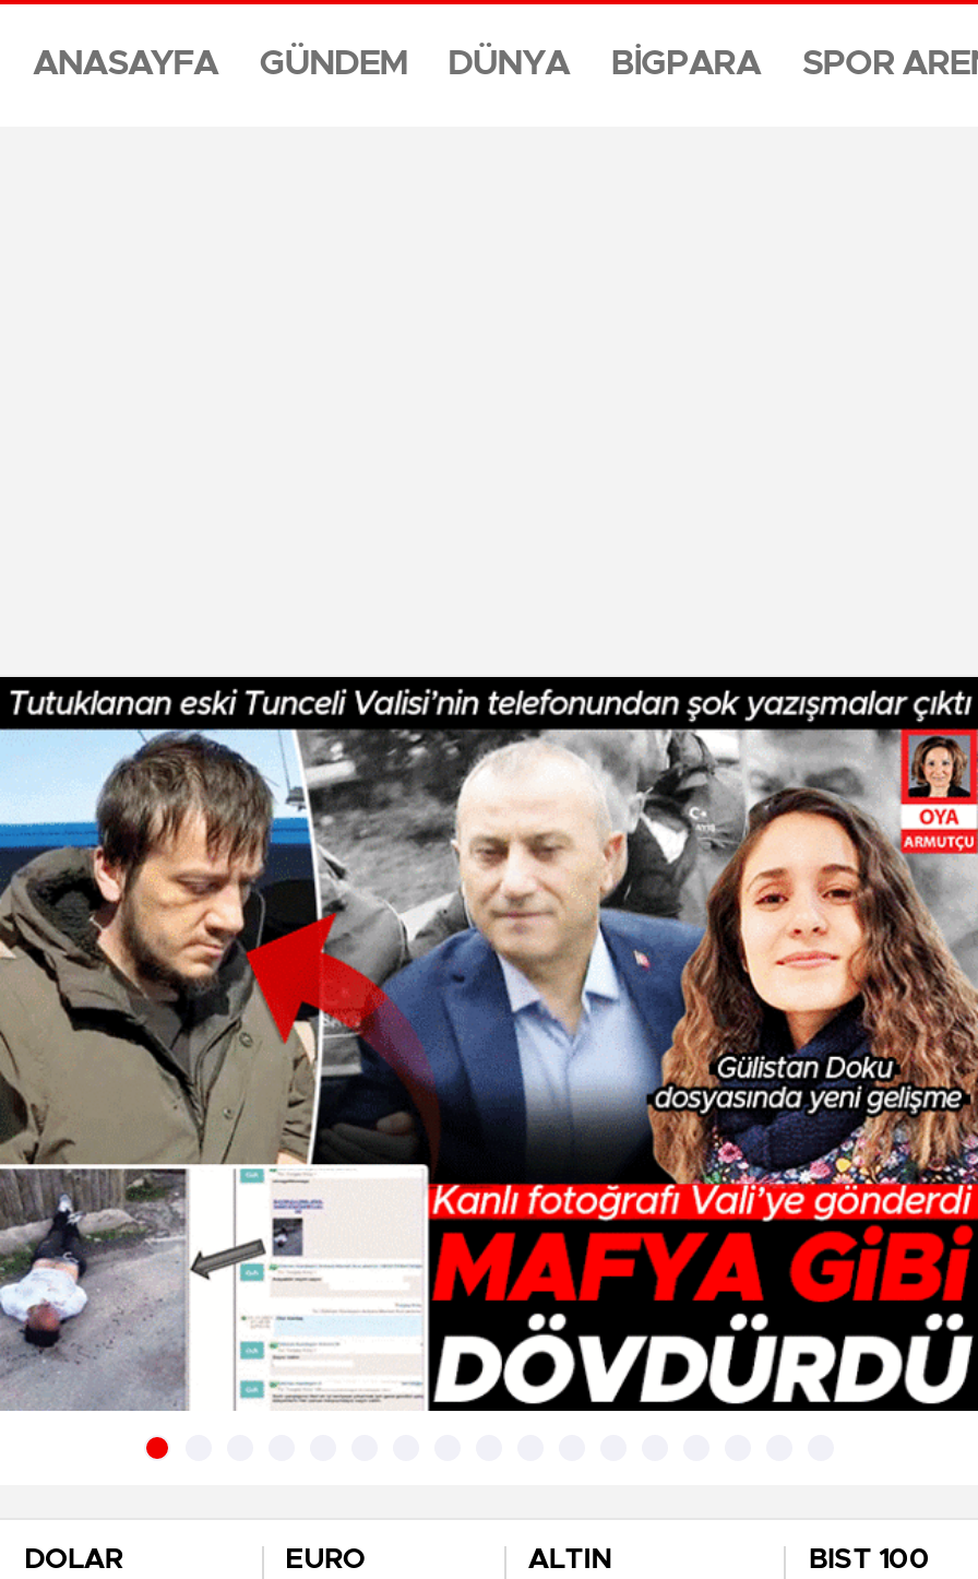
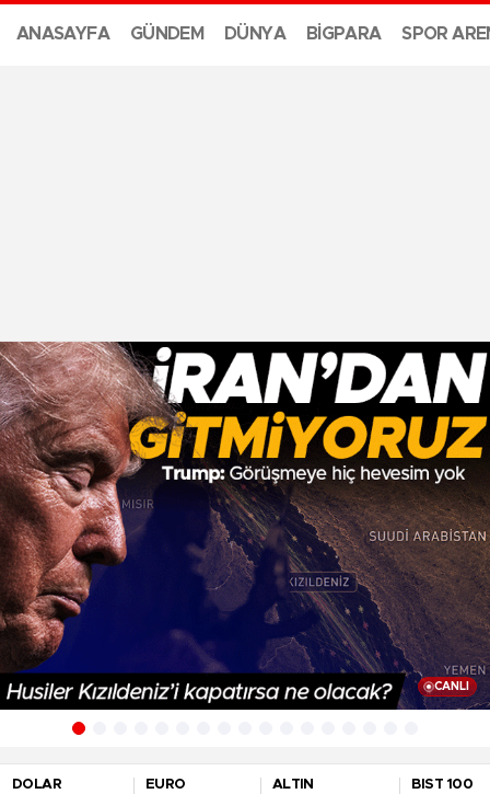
none -> [434,681,469,692] CANLI
[7,675,971,1411] [image] -> [3,341,487,711] [image]

